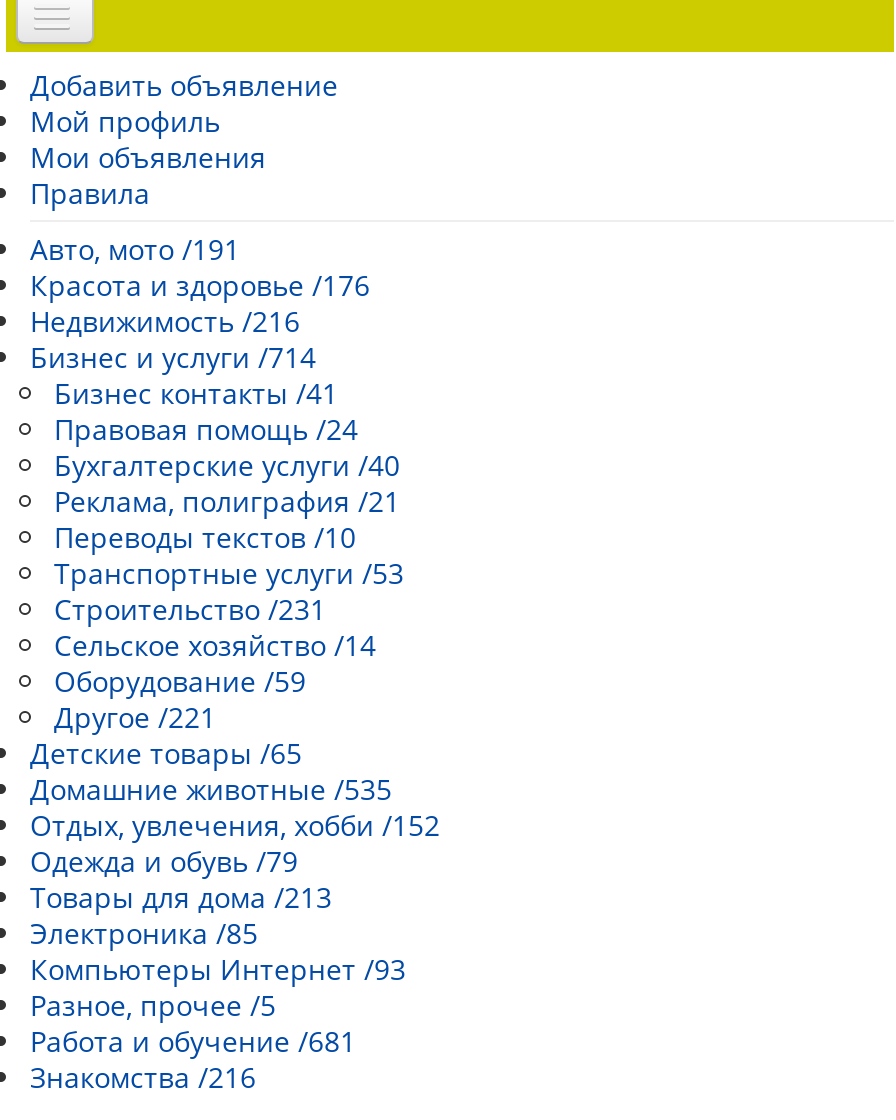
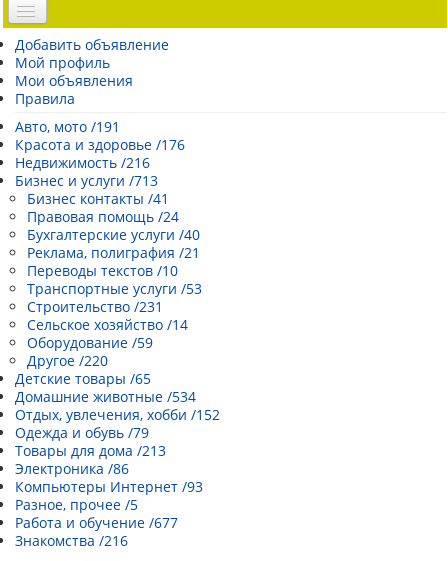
[30,338,316,376] Бизнес и услуги /714 -> [15,171,158,190] Бизнес и услуги /713
[54,698,216,736] Другое /221 -> [27,351,108,370] Другое /220
[30,770,392,808] Домашние животные /535 -> [15,387,196,406] Домашние животные /534
[30,914,258,952] Электроника /85 -> [15,459,129,478] Электроника /86
[30,1022,356,1060] Работа и обучение /681 -> [15,513,178,532] Работа и обучение /677

